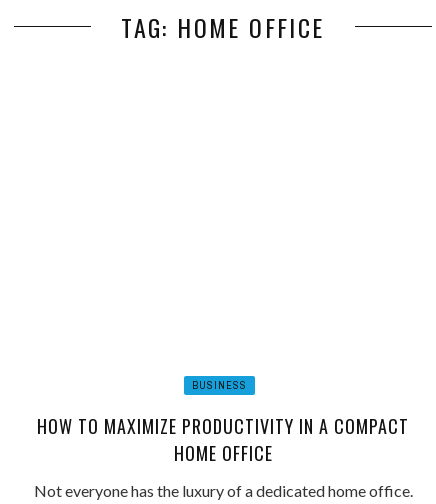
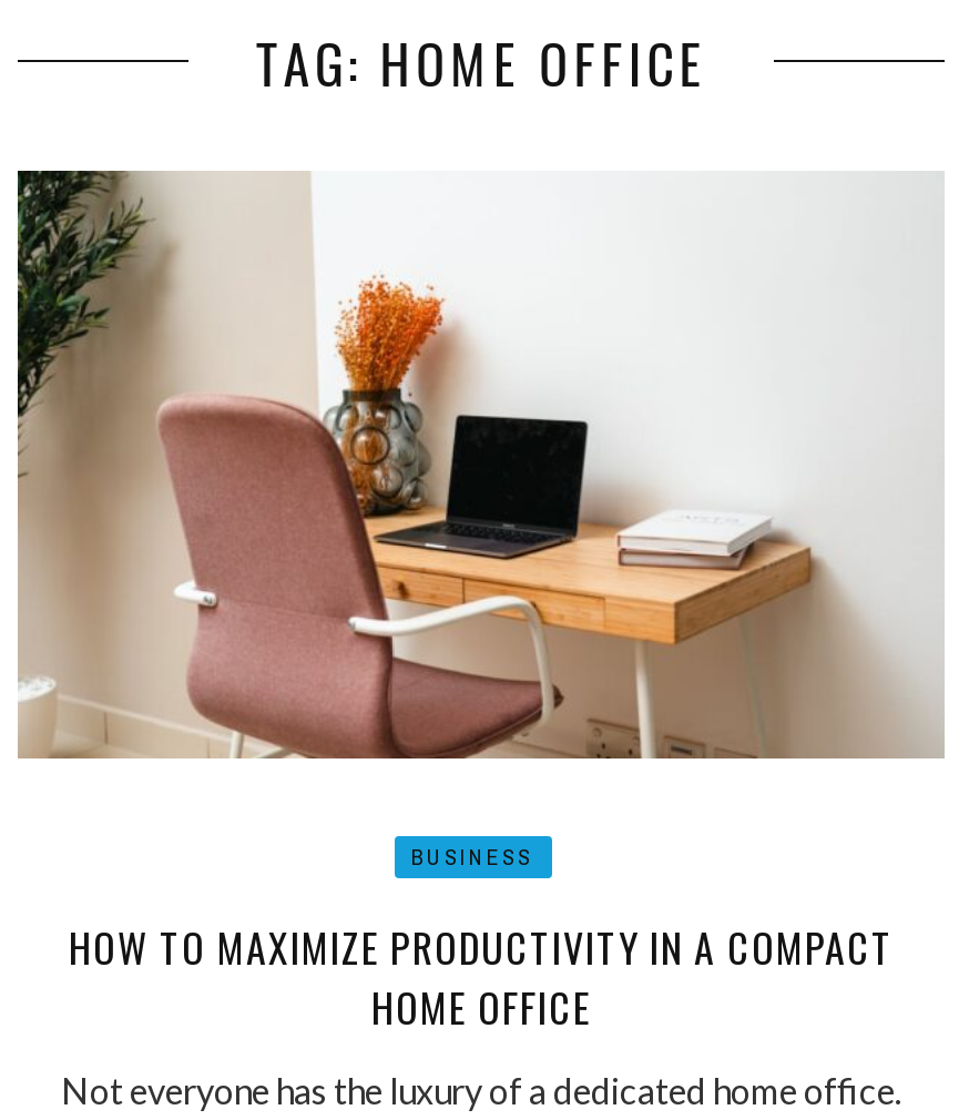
none -> [16,169,945,761] [image]

